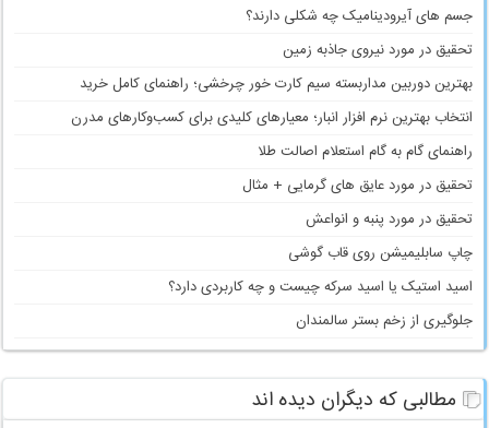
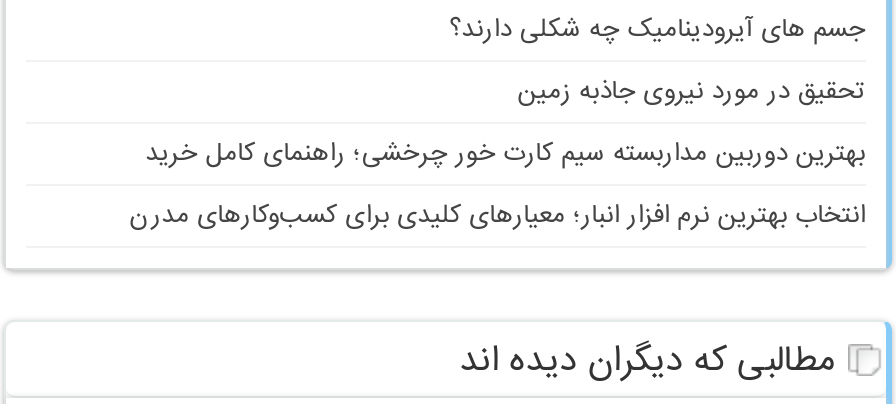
[168,140,472,333] راهنمای گام به گام استعلام اصالت طلا | تحقیق در مورد عایق های گرمایی + مثال | تحقیق در مورد پنبه و انواعش | چاپ سابلیمیشن روی قاب گوشی | اسید استیک یا اسید سرکه چیست و چه کاربردی دارد؟ | جلوگیری از زخم بستر سالمندان -> none

